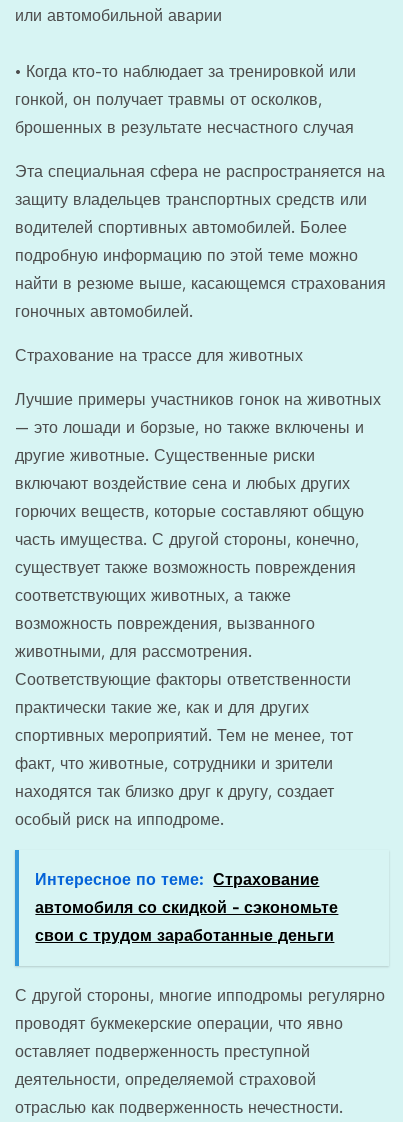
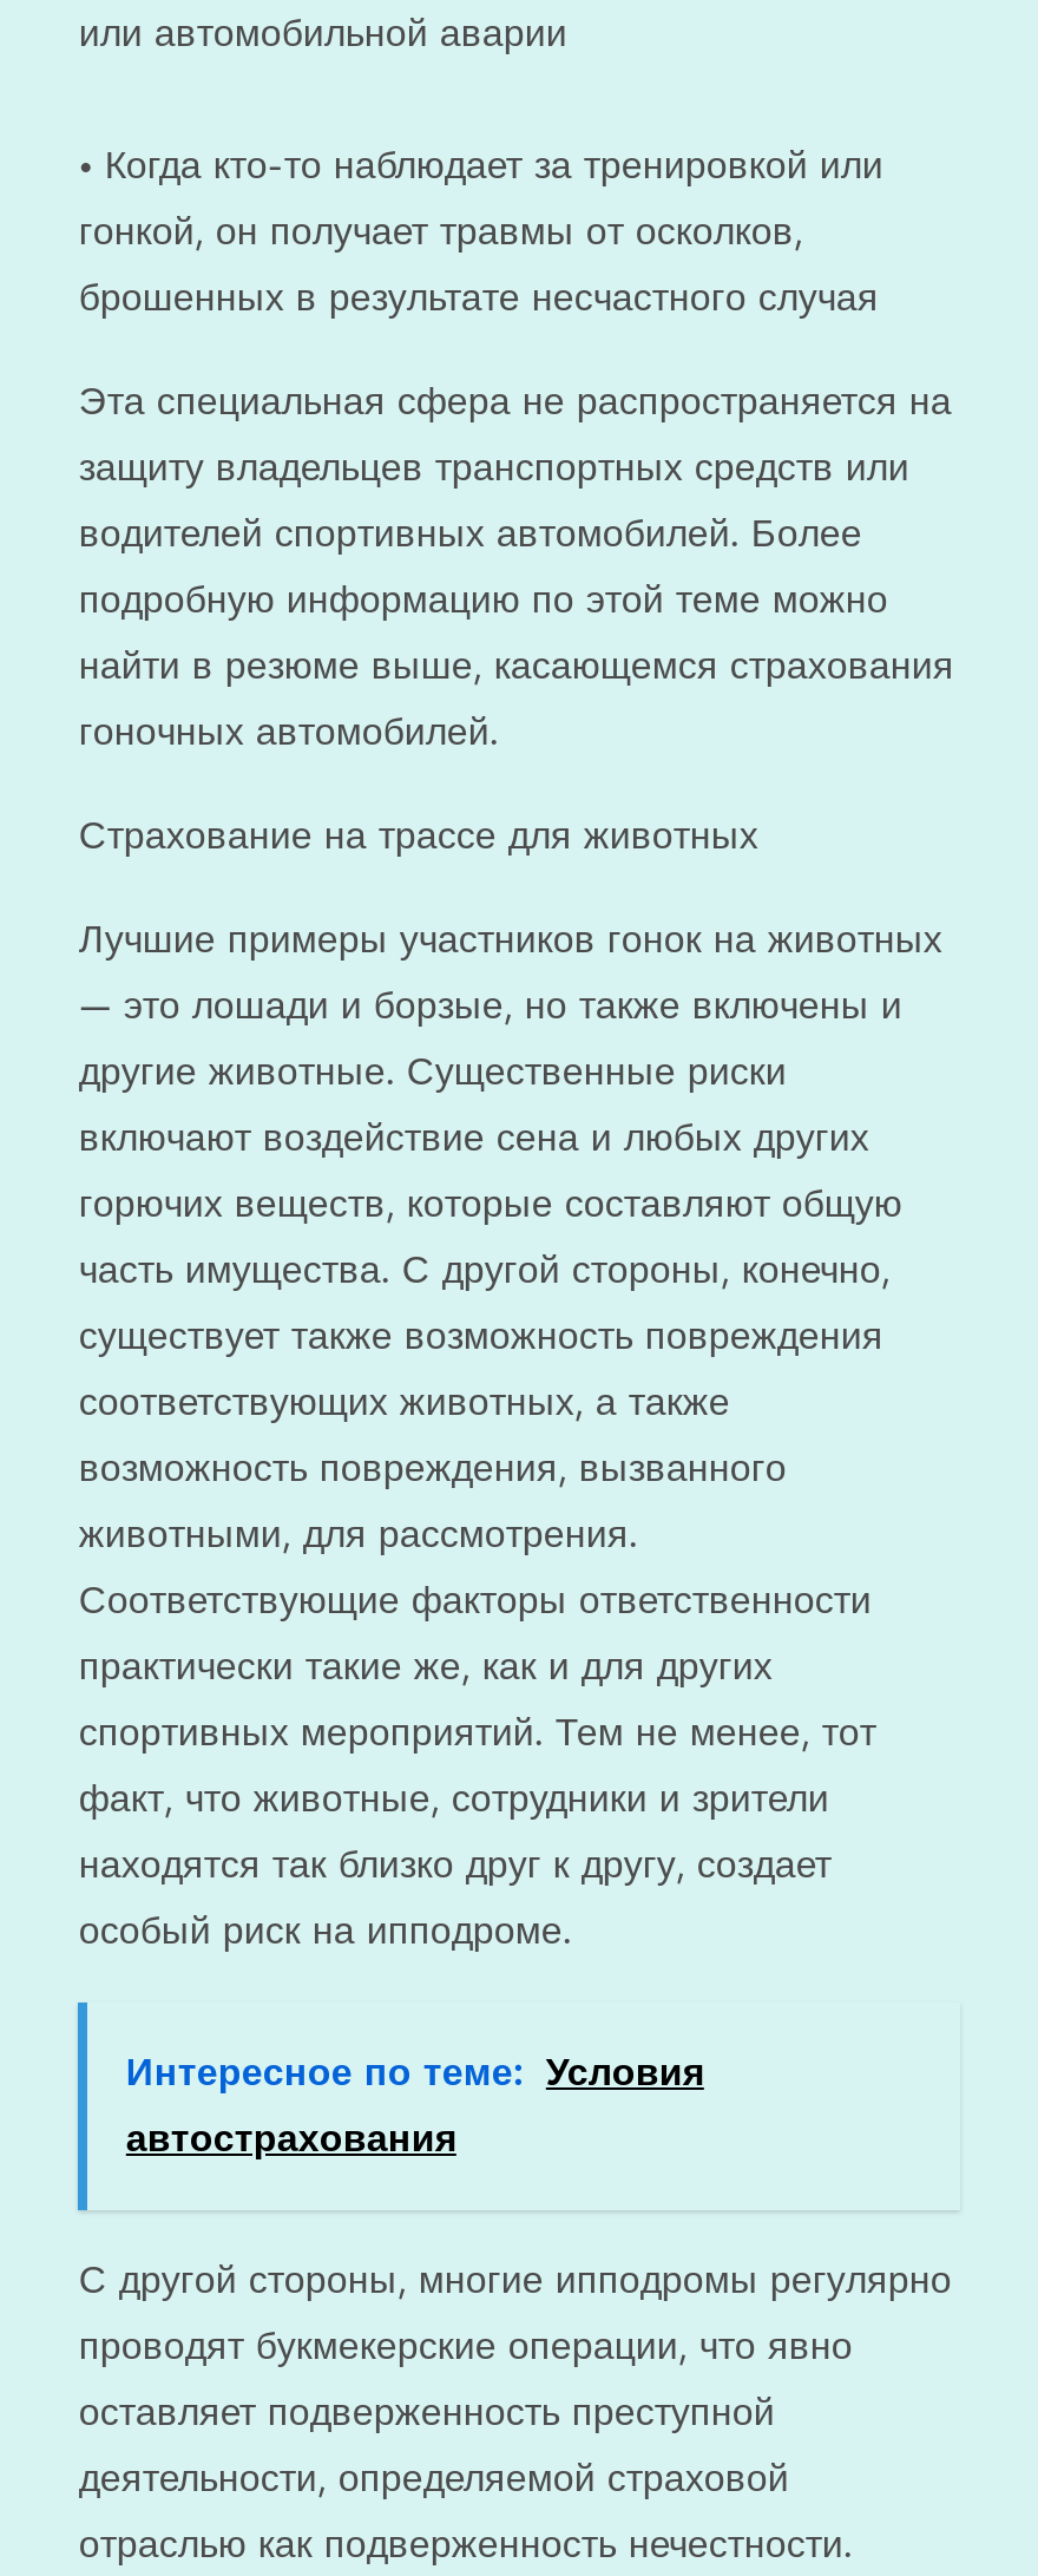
[35,870,338,945] Интересное по теме: Страхование | автомобиля со скидкой - сэкономьте | свои с трудом заработанные деньги -> [126,2049,704,2160] Интересное по теме: Условия | автострахования

